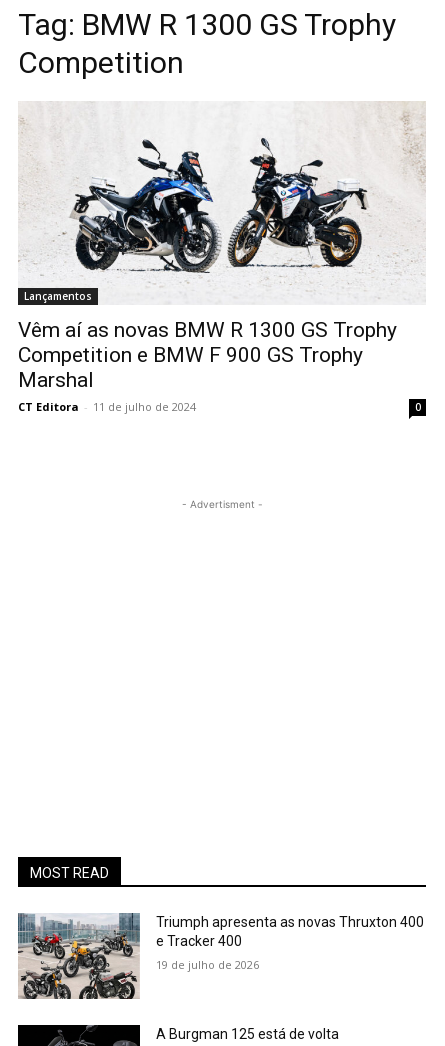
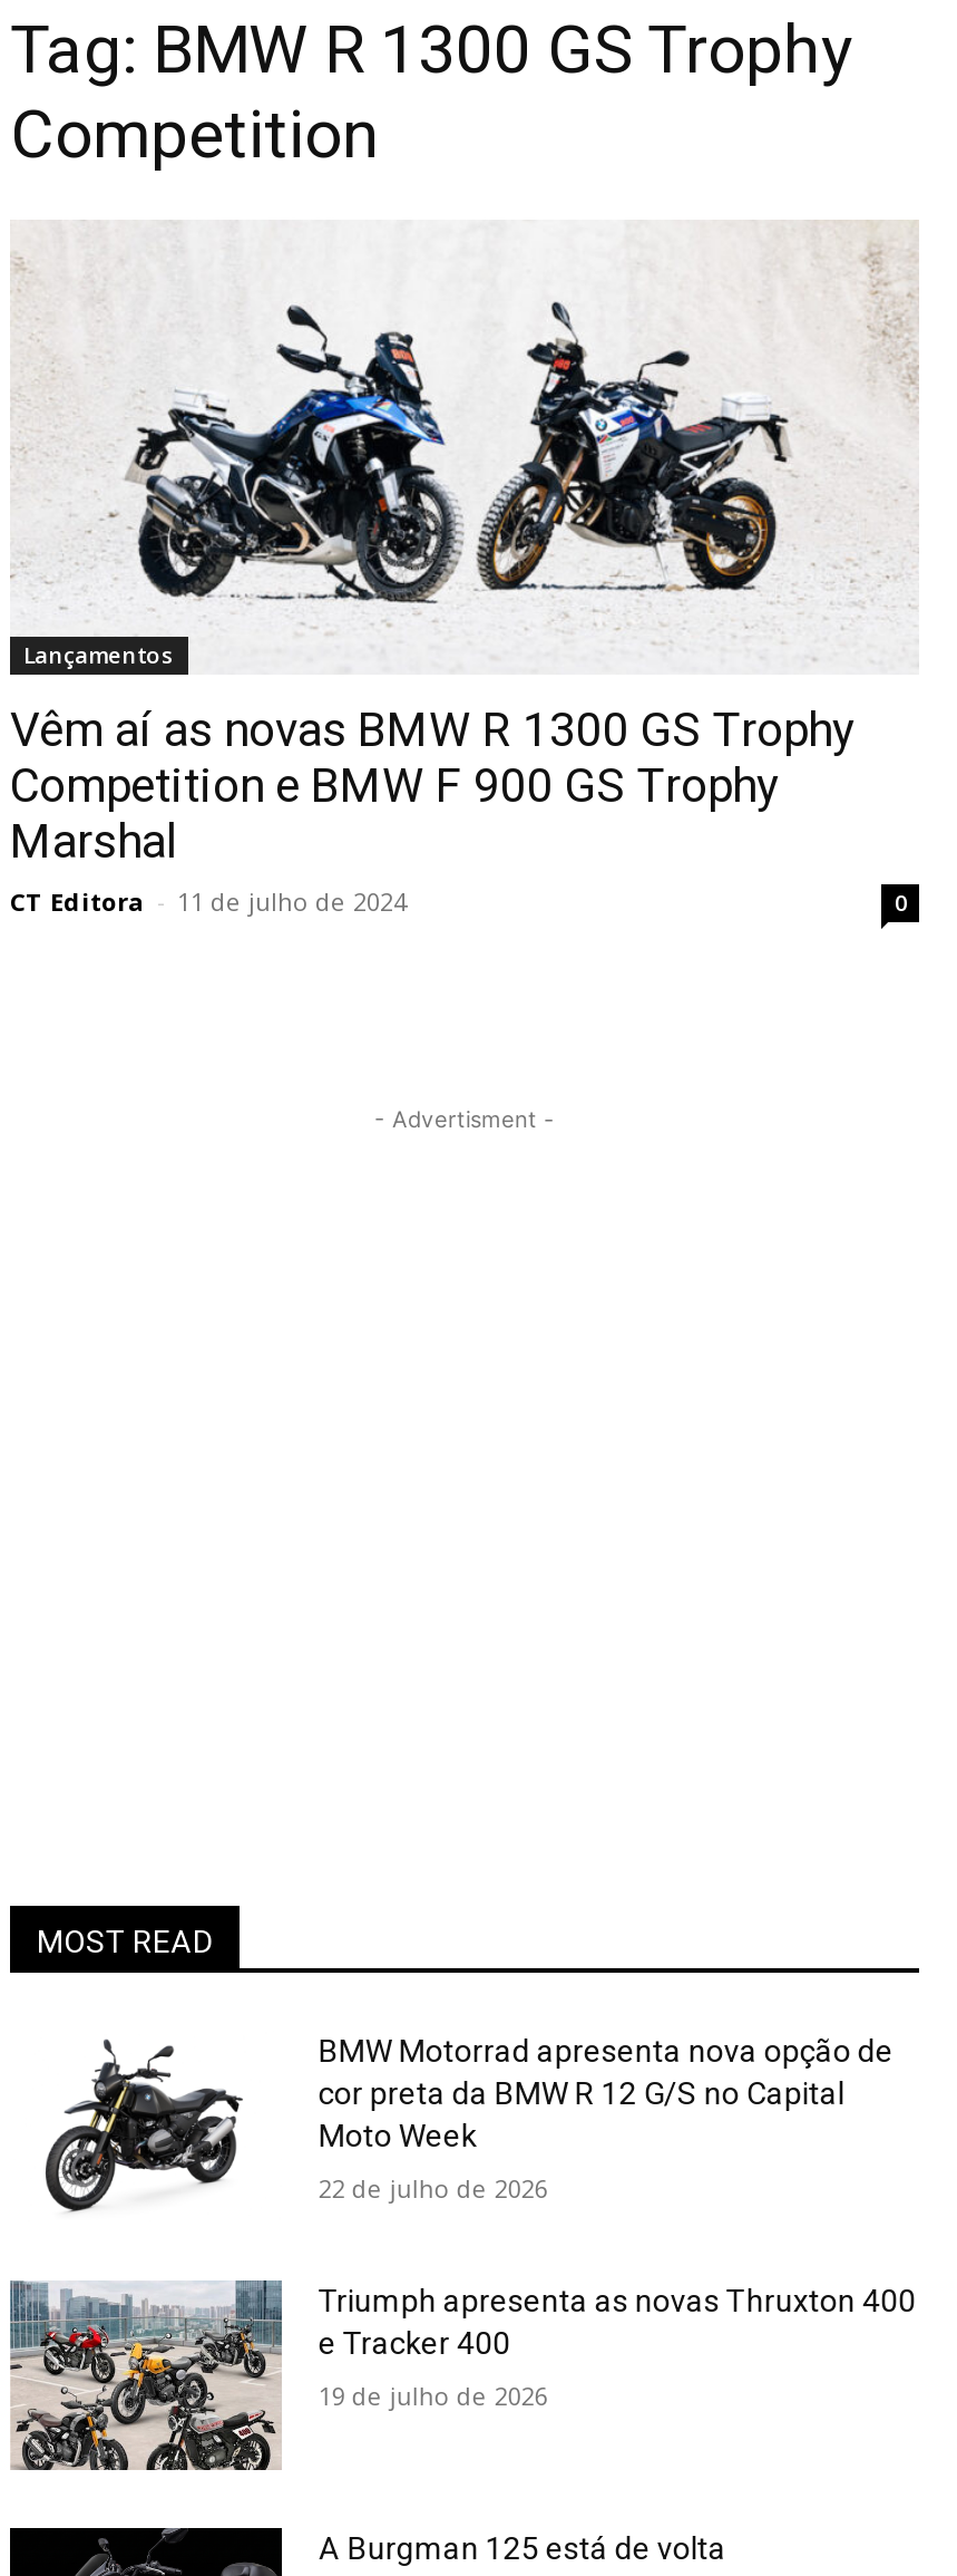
none -> [12,2033,893,2222] [image] | BMW Motorrad apresenta nova opção de | cor preta da BMW R 12 G/S no Capital | Moto Week | 22 de julho de 2026

